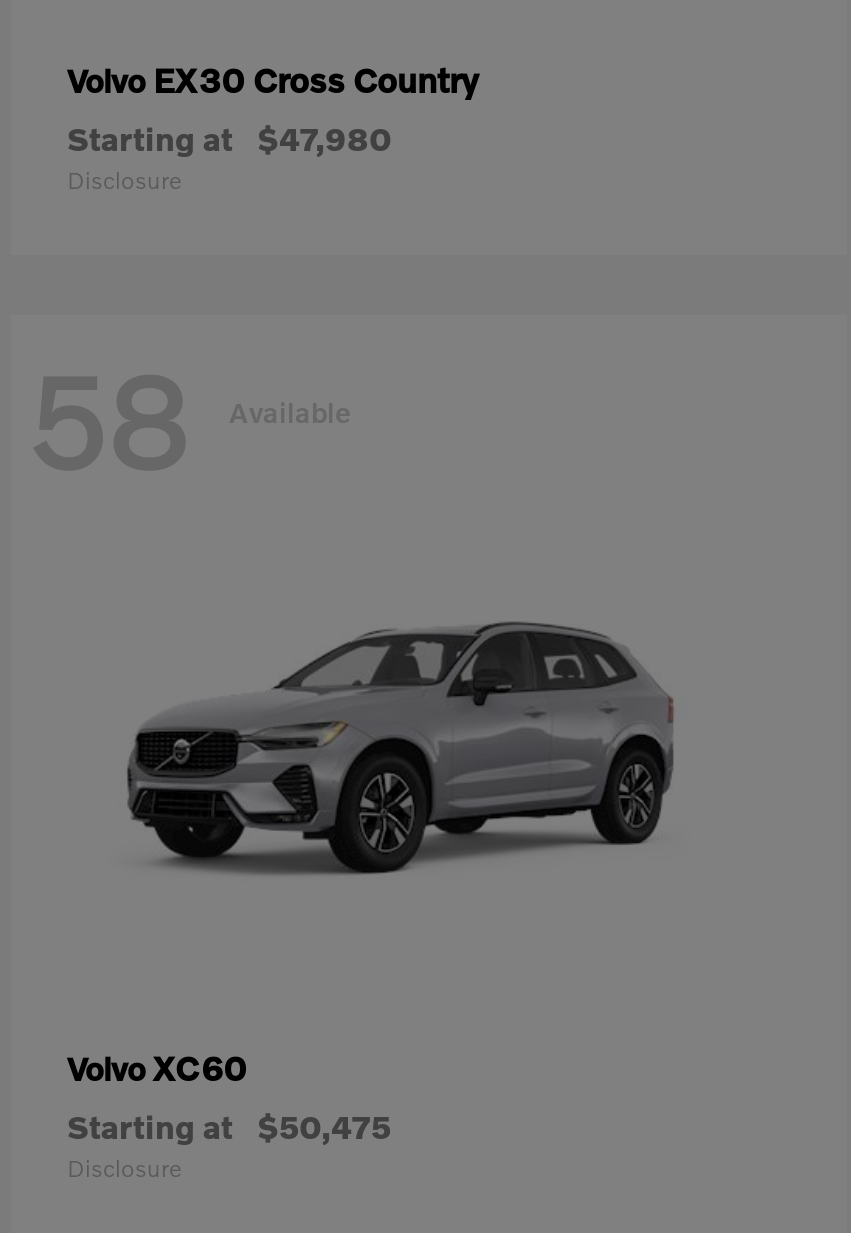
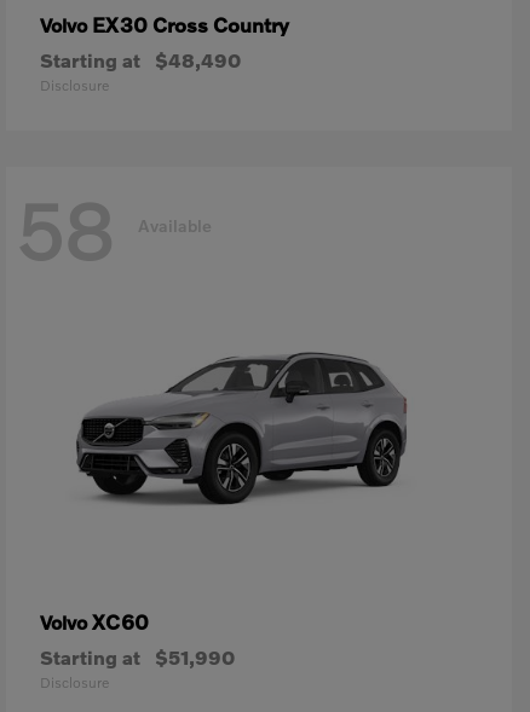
[67,119,391,157] Starting at $47,980 -> [40,48,241,71] Starting at $48,490
[67,1108,391,1146] Starting at $50,475 -> [40,646,235,669] Starting at $51,990

